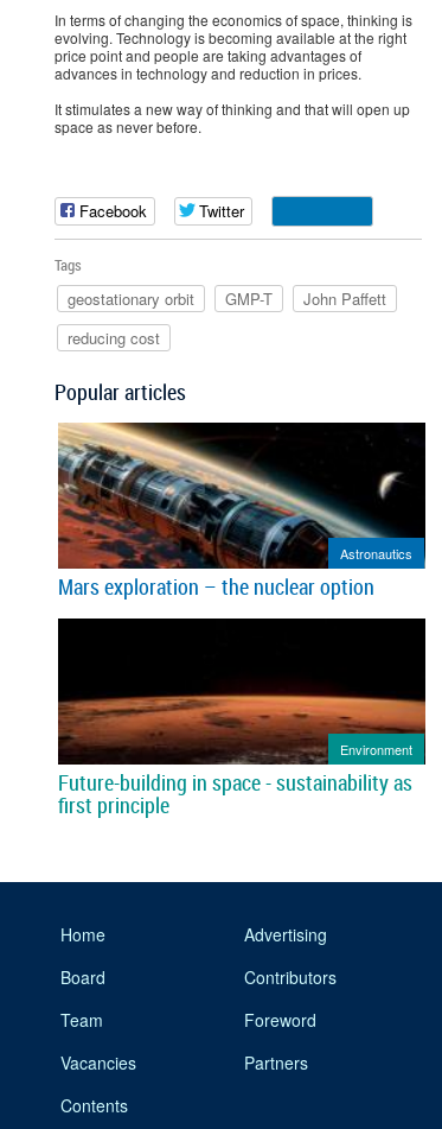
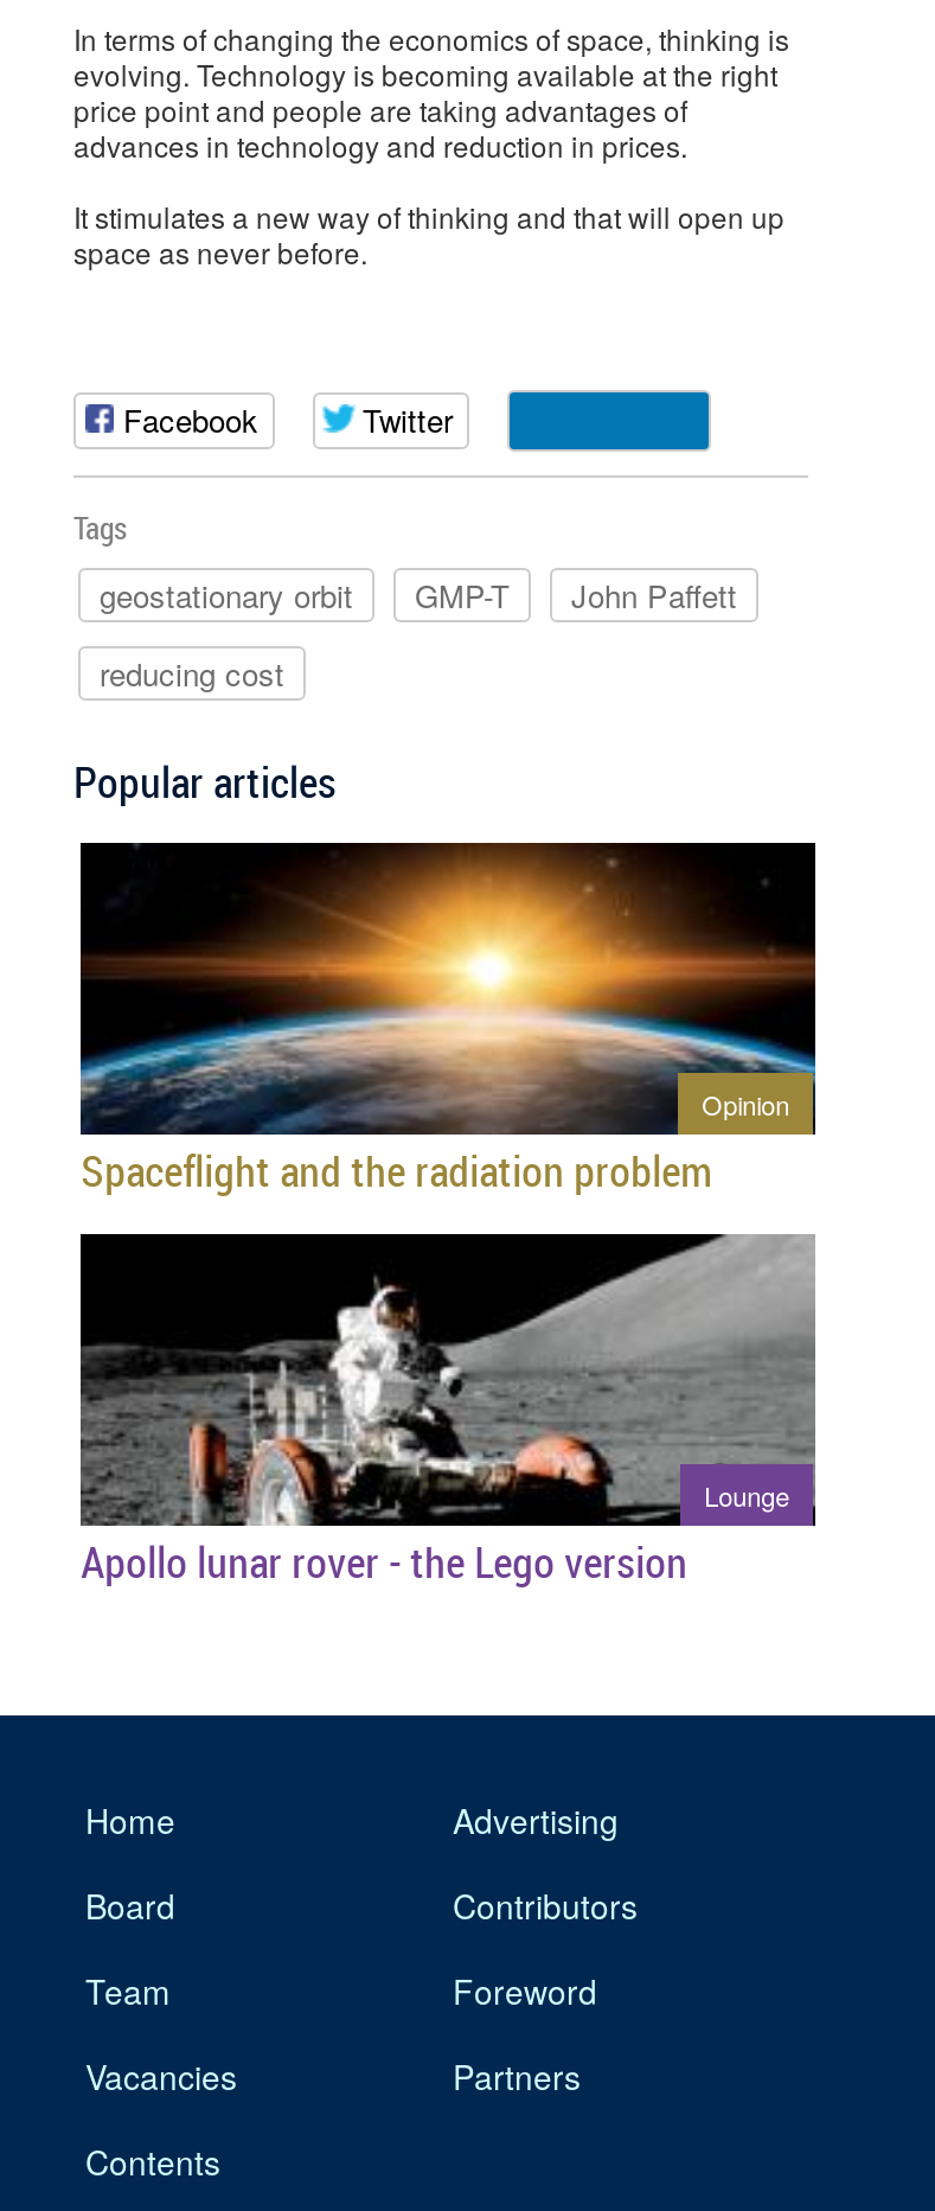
[57,421,412,601] [image] | Astronautics | Mars exploration – the nuclear option -> [78,841,815,1198] [image] | Opinion | Spaceflight and the radiation problem
[58,619,425,819] [image] | Environment | Future-building in space - sustainability as | first principle -> [81,1234,815,1590] [image] | Lounge | Apollo lunar rover - the Lego version

